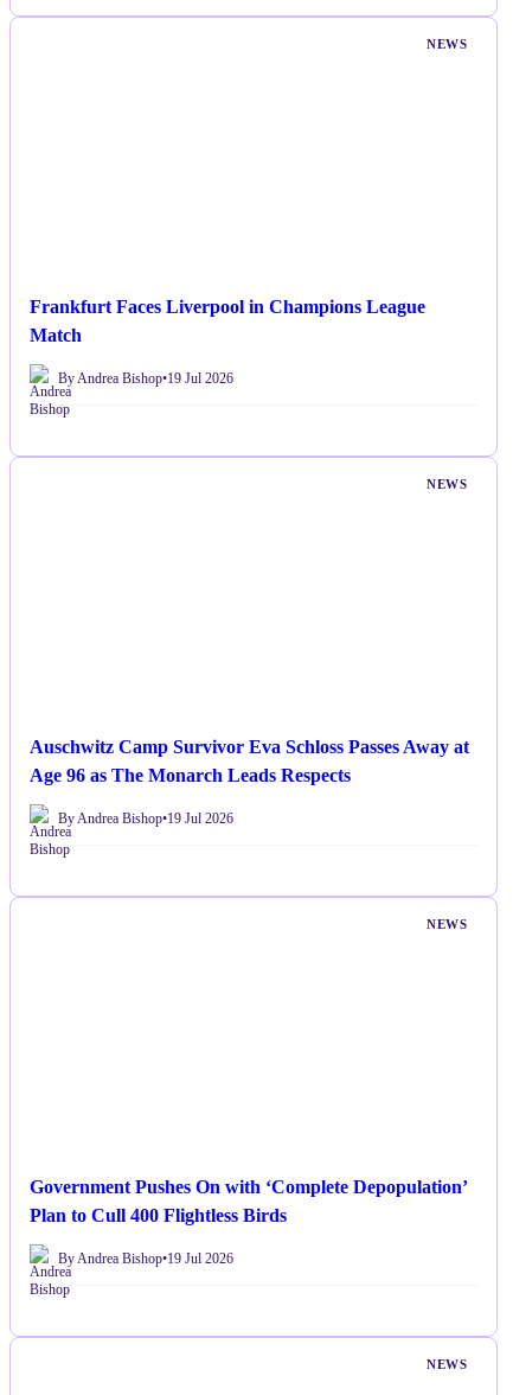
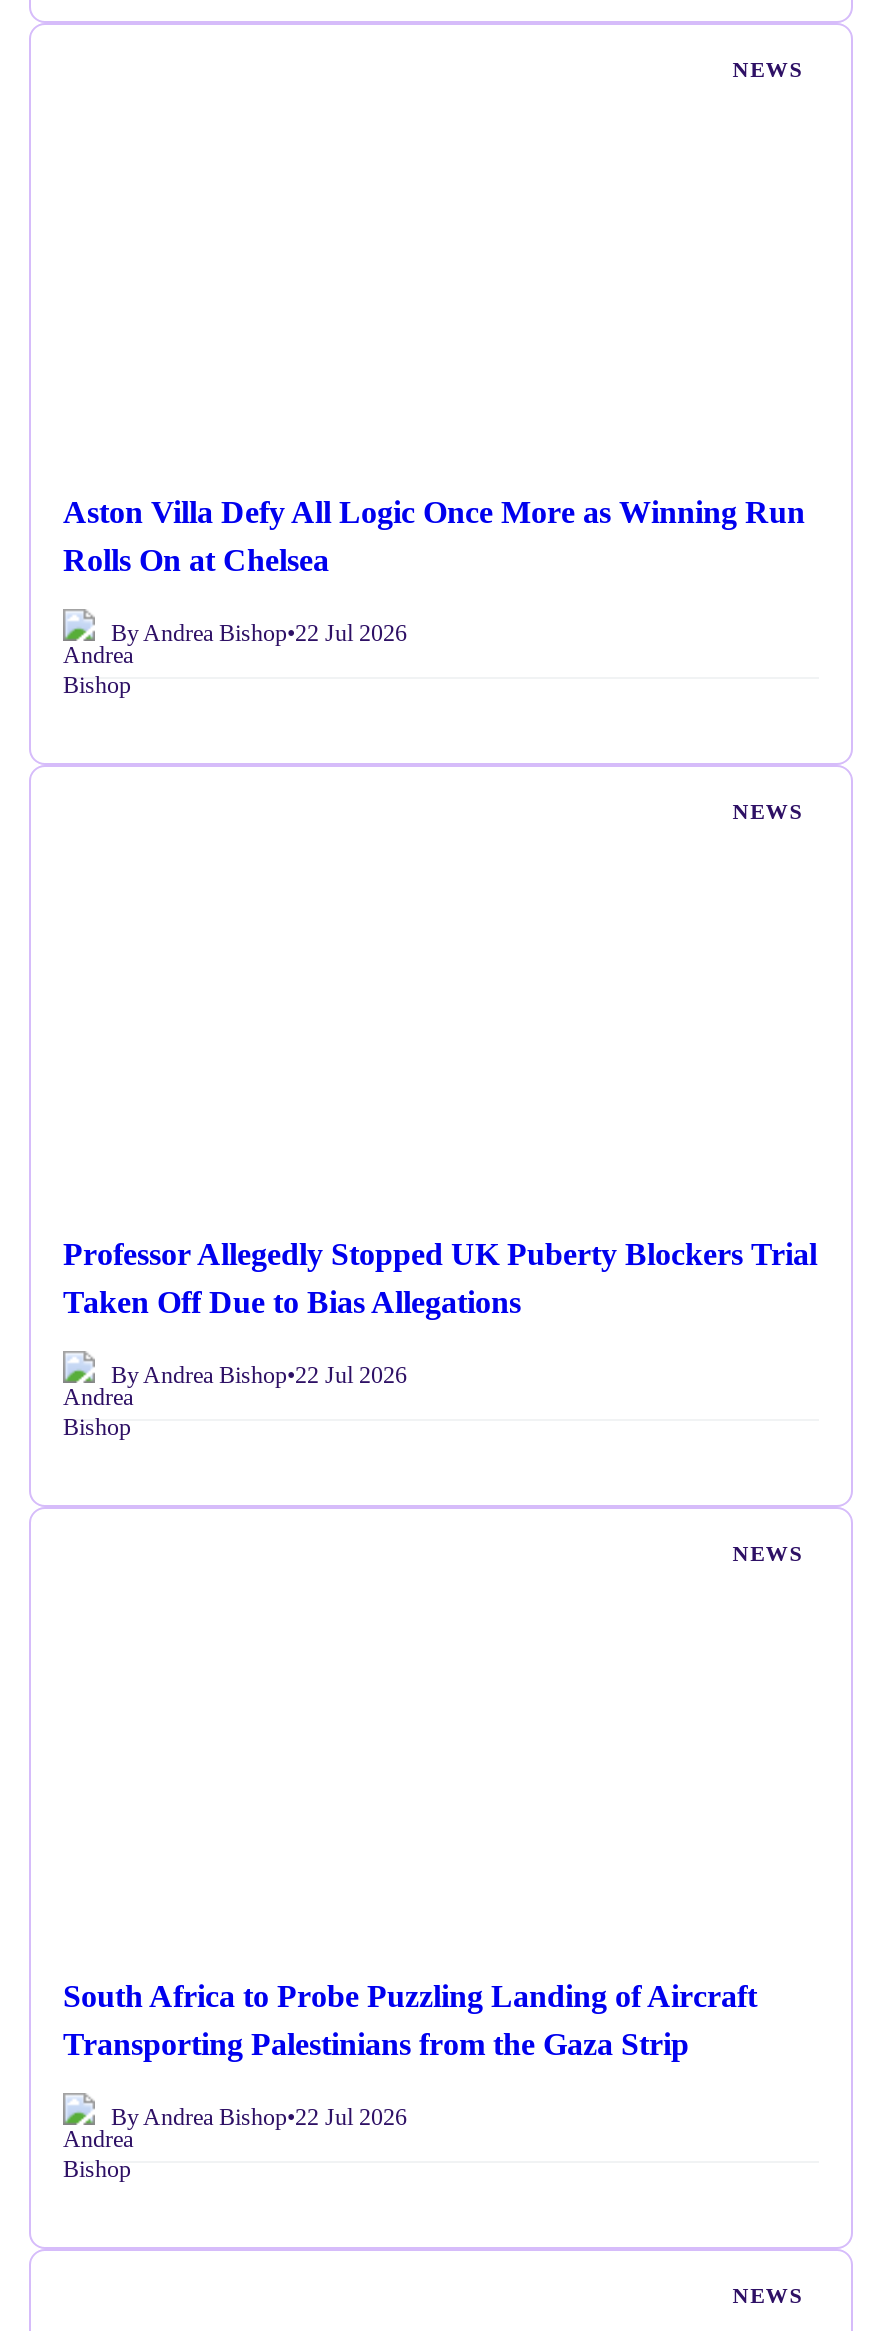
[30,297,425,345] Frankfurt Faces Liverpool in Champions League | Match -> [63,495,805,577] Aston Villa Defy All Logic Once More as Winning Run | Rolls On at Chelsea
[58,370,233,386] By Andrea Bishop•19 Jul 2026 -> [111,618,407,646] By Andrea Bishop•22 Jul 2026
[30,737,469,786] Auschwitz Camp Survivor Eva Schloss Passes Away at | Age 96 as The Monarch Leads Respects -> [63,1237,817,1319] Professor Allegedly Stopped UK Puberty Blockers Trial | Taken Off Due to Bias Allegations
[58,810,233,826] By Andrea Bishop•19 Jul 2026 -> [111,1360,407,1388] By Andrea Bishop•22 Jul 2026
[30,1177,467,1226] Government Pushes On with ‘Complete Depopulation’ | Plan to Cull 400 Flightless Birds -> [63,1979,757,2061] South Africa to Probe Puzzling Landing of Aircraft | Transporting Palestinians from the Gaza Strip
[58,1250,233,1267] By Andrea Bishop•19 Jul 2026 -> [111,2102,407,2130] By Andrea Bishop•22 Jul 2026

